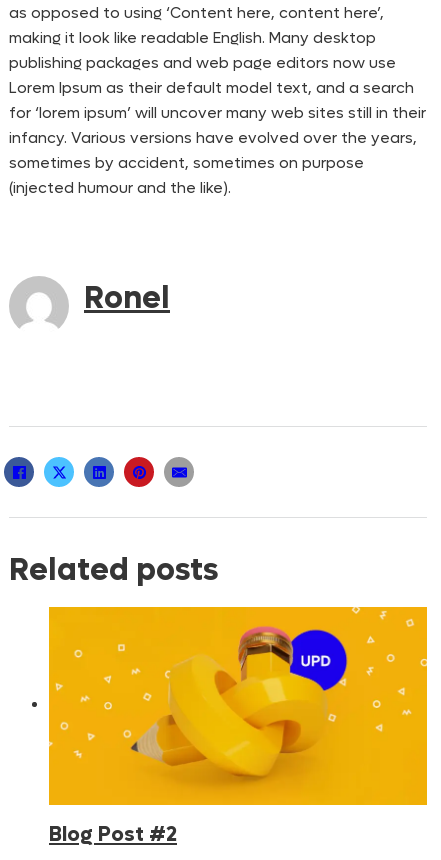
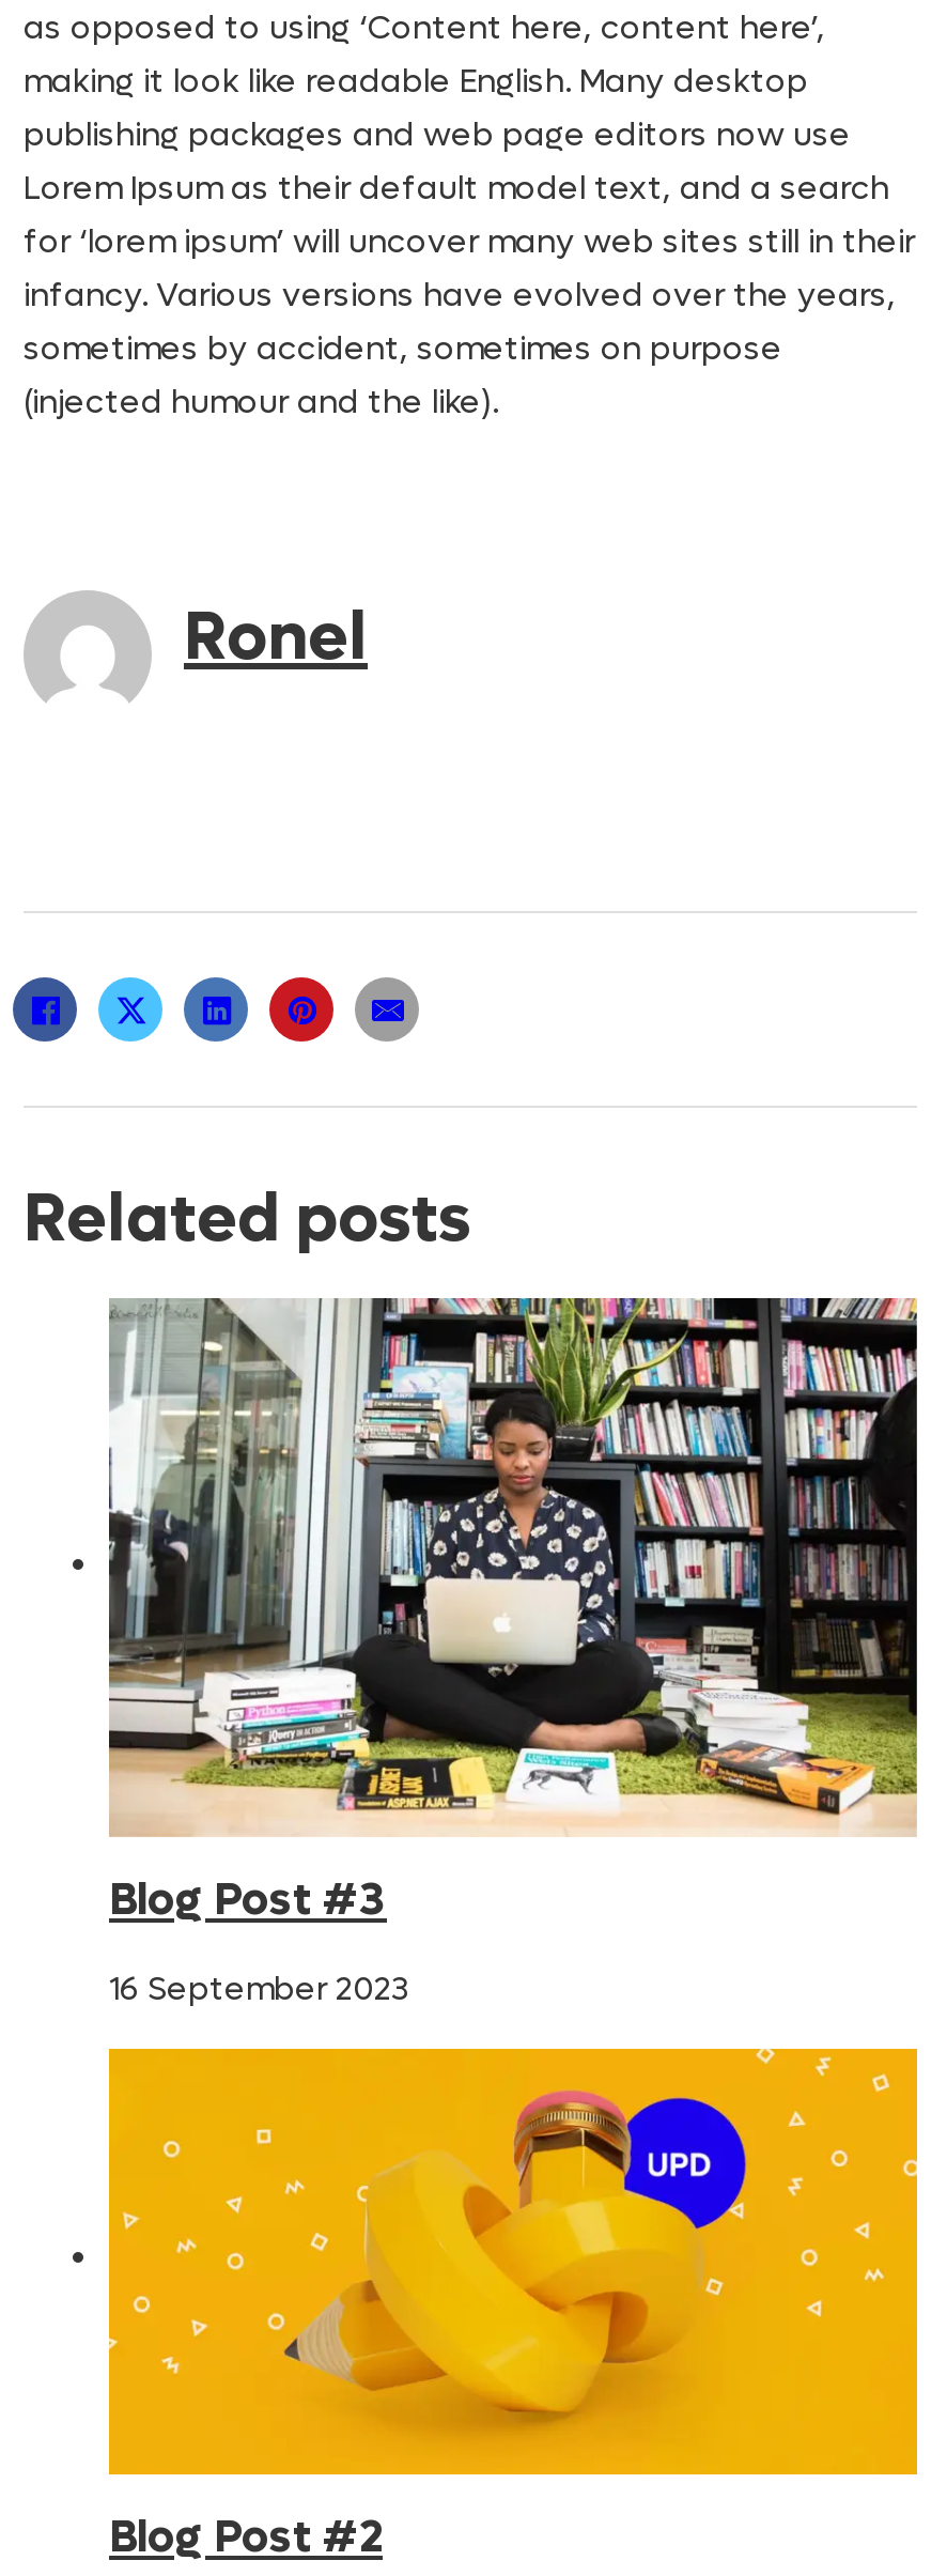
none -> [107,1296,919,2011] [image] | Blog Post #3 | 16 September 2023

